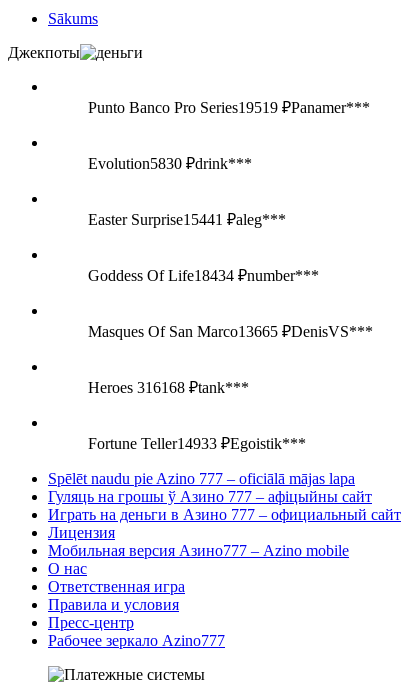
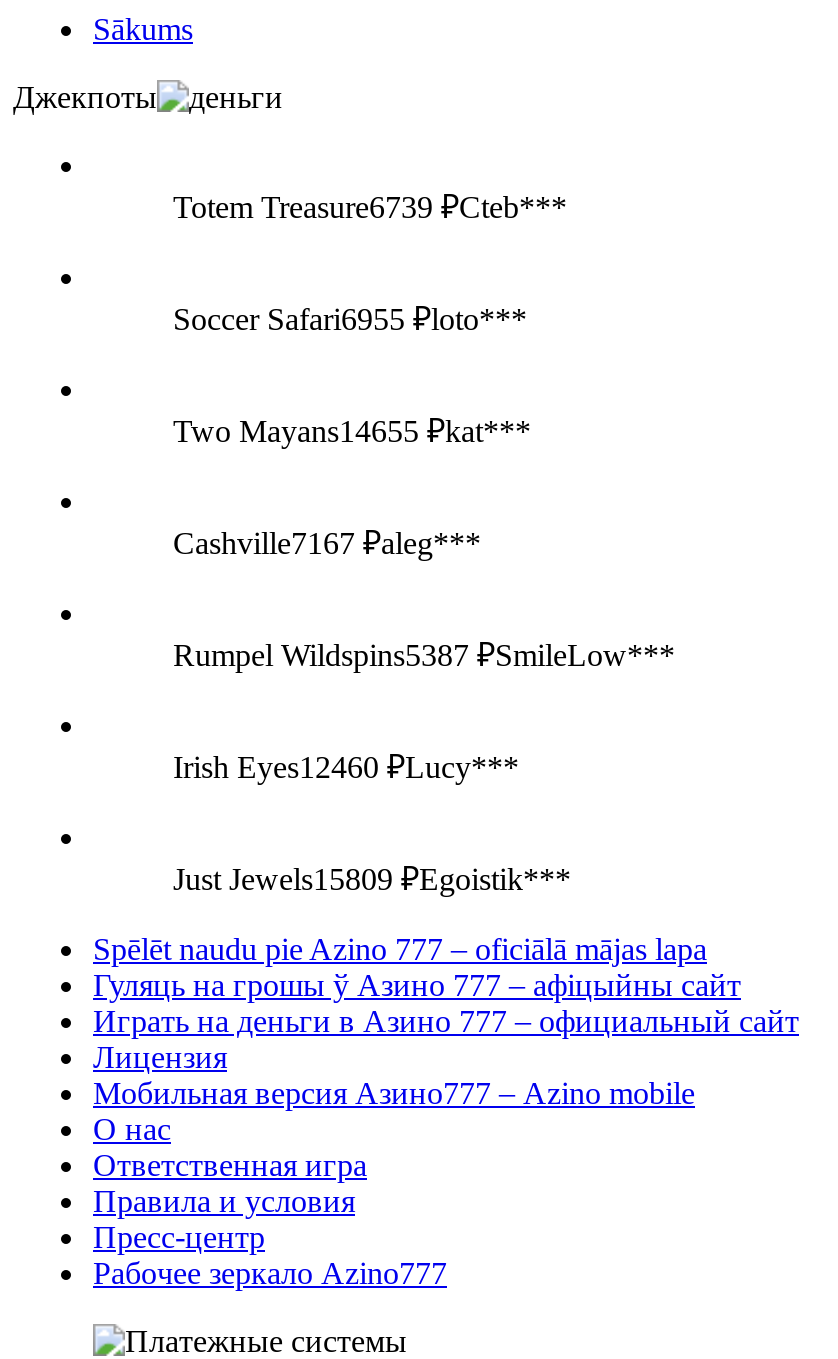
[88,99,370,116] Punto Banco Pro Series19519 ₽Panamer*** -> [173,190,567,224] Totem Treasure6739 ₽Cteb***
[88,155,252,172] Evolution5830 ₽drink*** -> [173,302,527,336] Soccer Safari6955 ₽loto***
[88,211,286,228] Easter Surprise15441 ₽aleg*** -> [173,414,531,448] Two Mayans14655 ₽kat***
[88,267,319,284] Goddess Of Life18434 ₽number*** -> [173,526,481,560] Cashville7167 ₽aleg***
[88,323,373,340] Masques Of San Marco13665 ₽DenisVS*** -> [173,638,675,672] Rumpel Wildspins5387 ₽SmileLow***
[88,379,249,396] Heroes 316168 ₽tank*** -> [173,750,519,784] Irish Eyes12460 ₽Lucy***
[88,435,306,452] Fortune Teller14933 ₽Egoistik*** -> [173,862,571,896] Just Jewels15809 ₽Egoistik***

